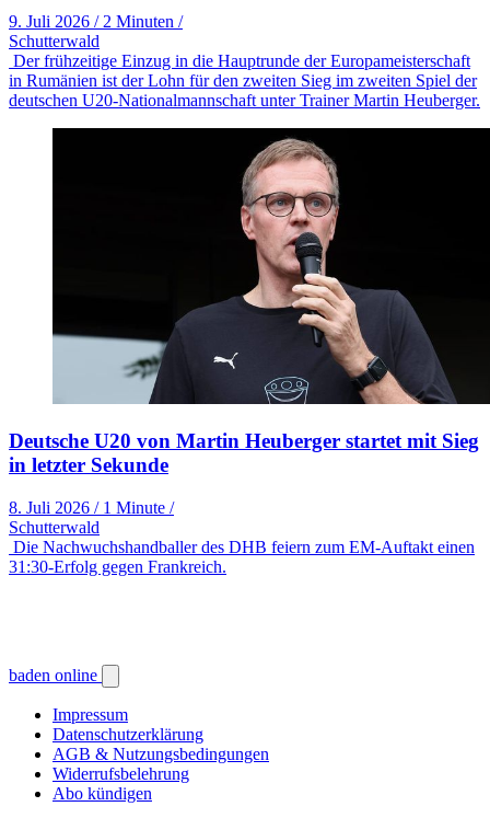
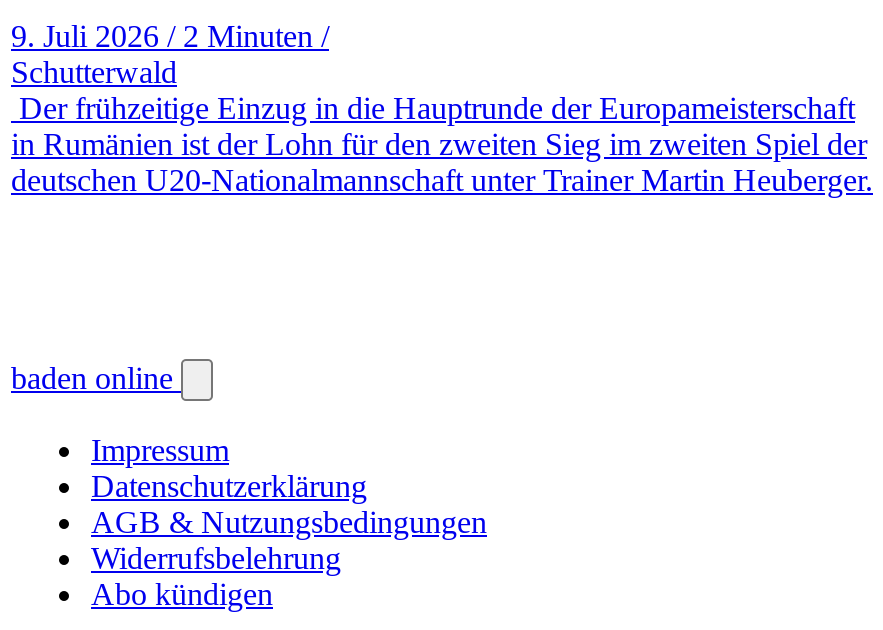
[9,127,487,576] [image] | Deutsche U20 von Martin Heuberger startet mit Sieg | in letzter Sekunde | 8. Juli 2026 / 1 Minute / | Schutterwald | Die Nachwuchshandballer des DHB feiern zum EM-Auftakt einen | 31:30-Erfolg gegen Frankreich. -> none

